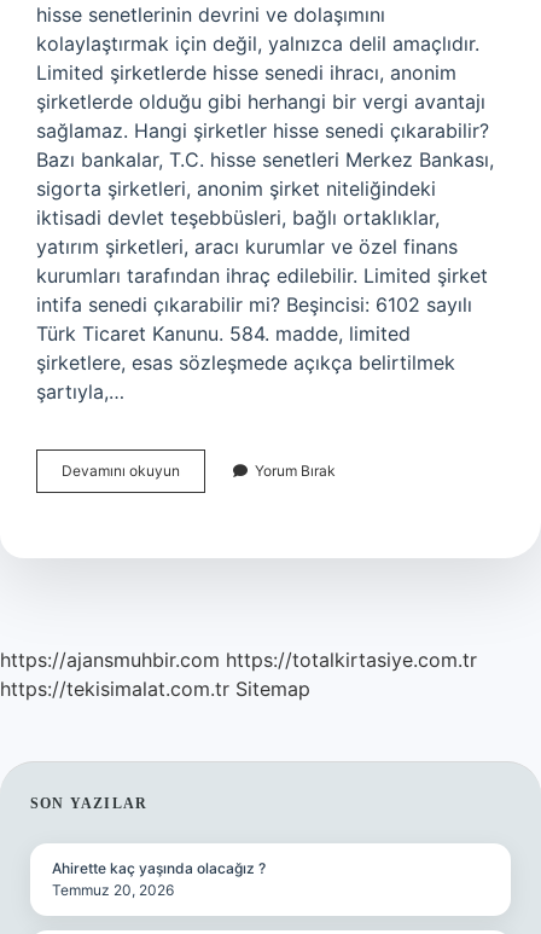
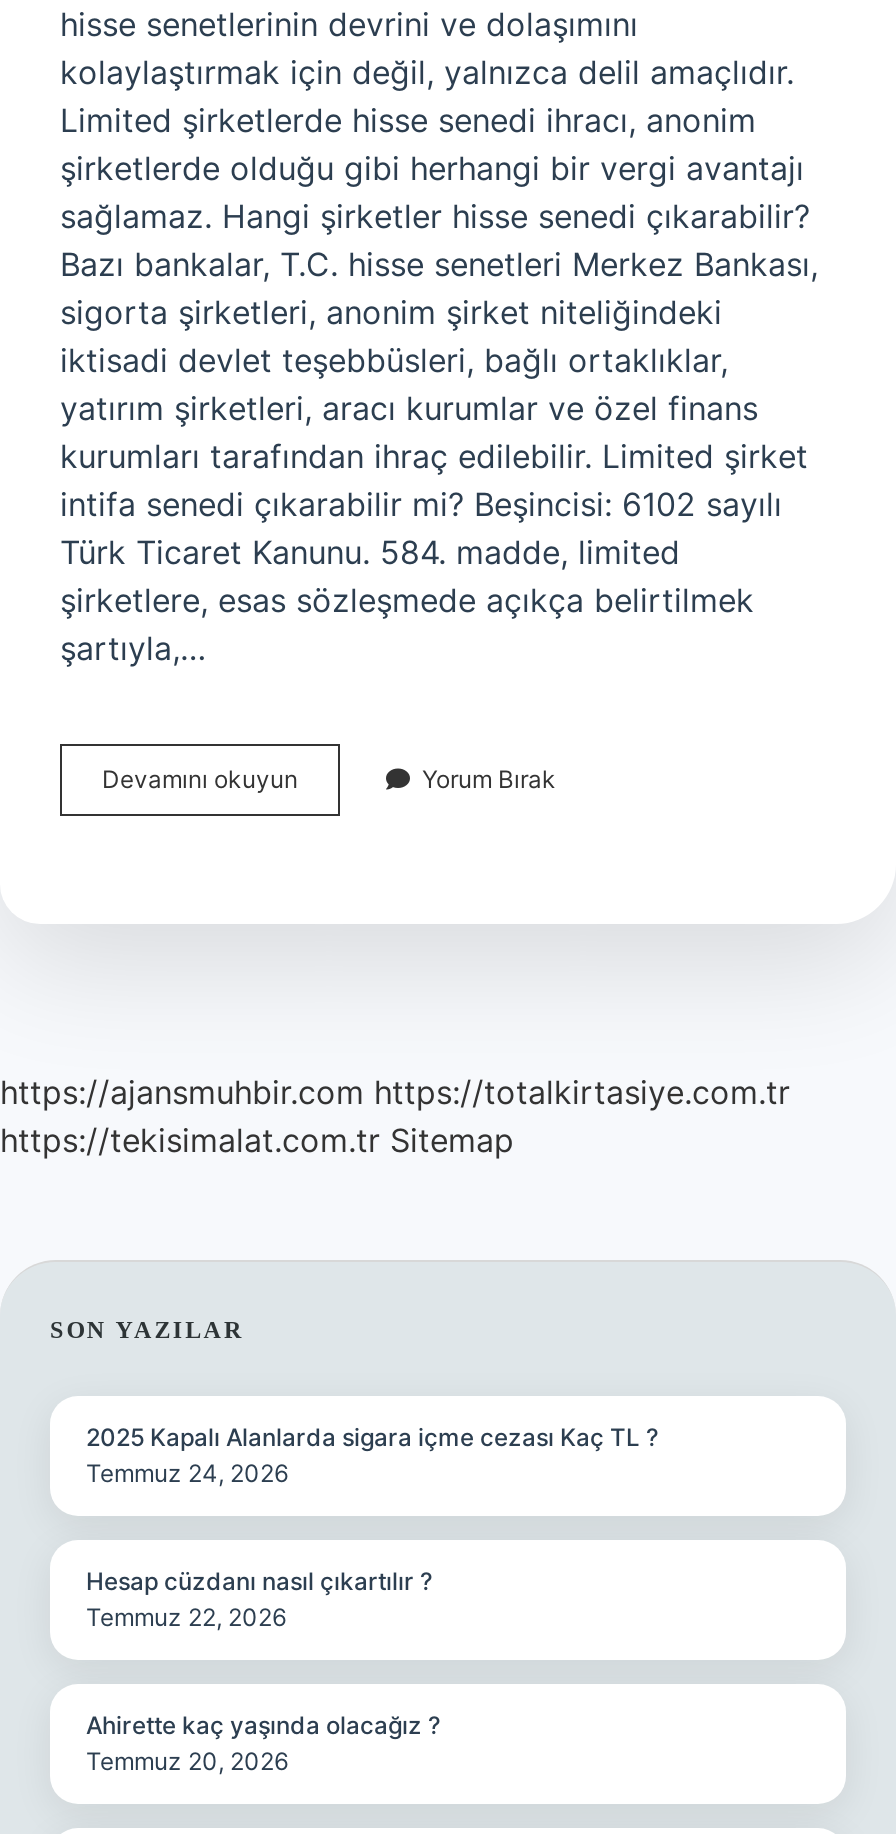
none -> [86,1422,658,1488] 2025 Kapalı Alanlarda sigara içme cezası Kaç TL ? | Temmuz 24, 2026
none -> [86,1566,432,1632] Hesap cüzdanı nasıl çıkartılır ? | Temmuz 22, 2026

